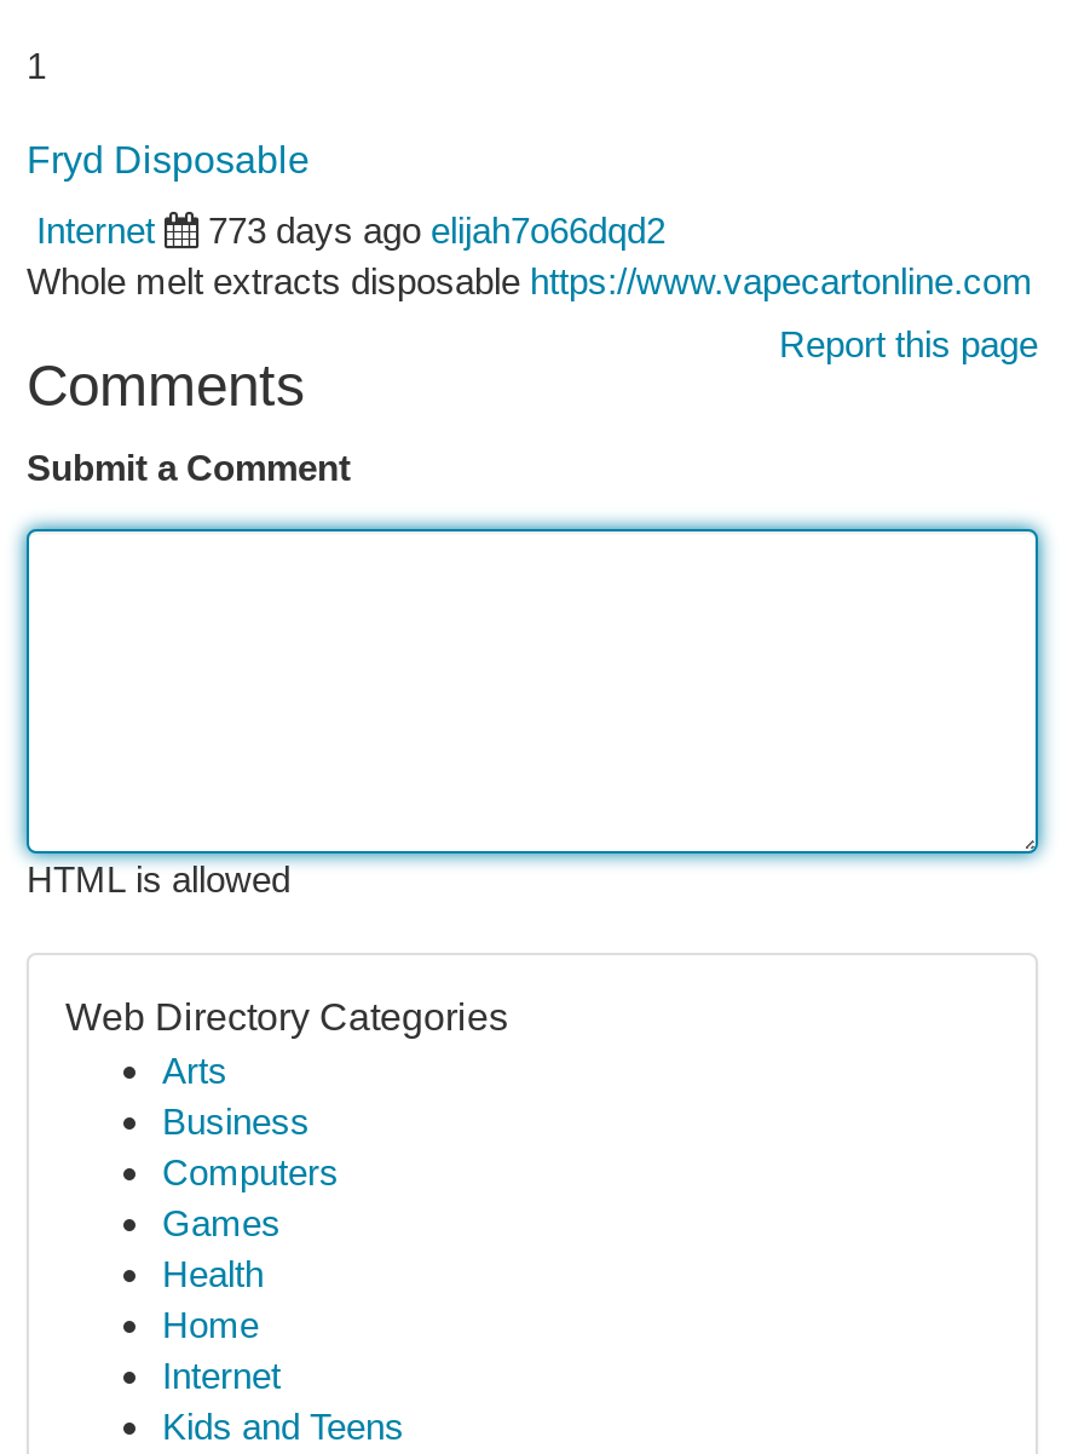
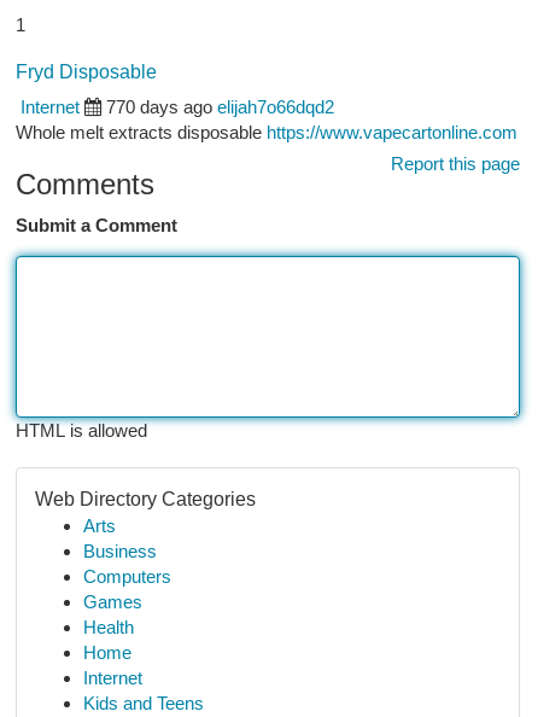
[208,209,665,251] 773 days ago elijah7o66dqd2 -> [106,97,334,117] 770 days ago elijah7o66dqd2

